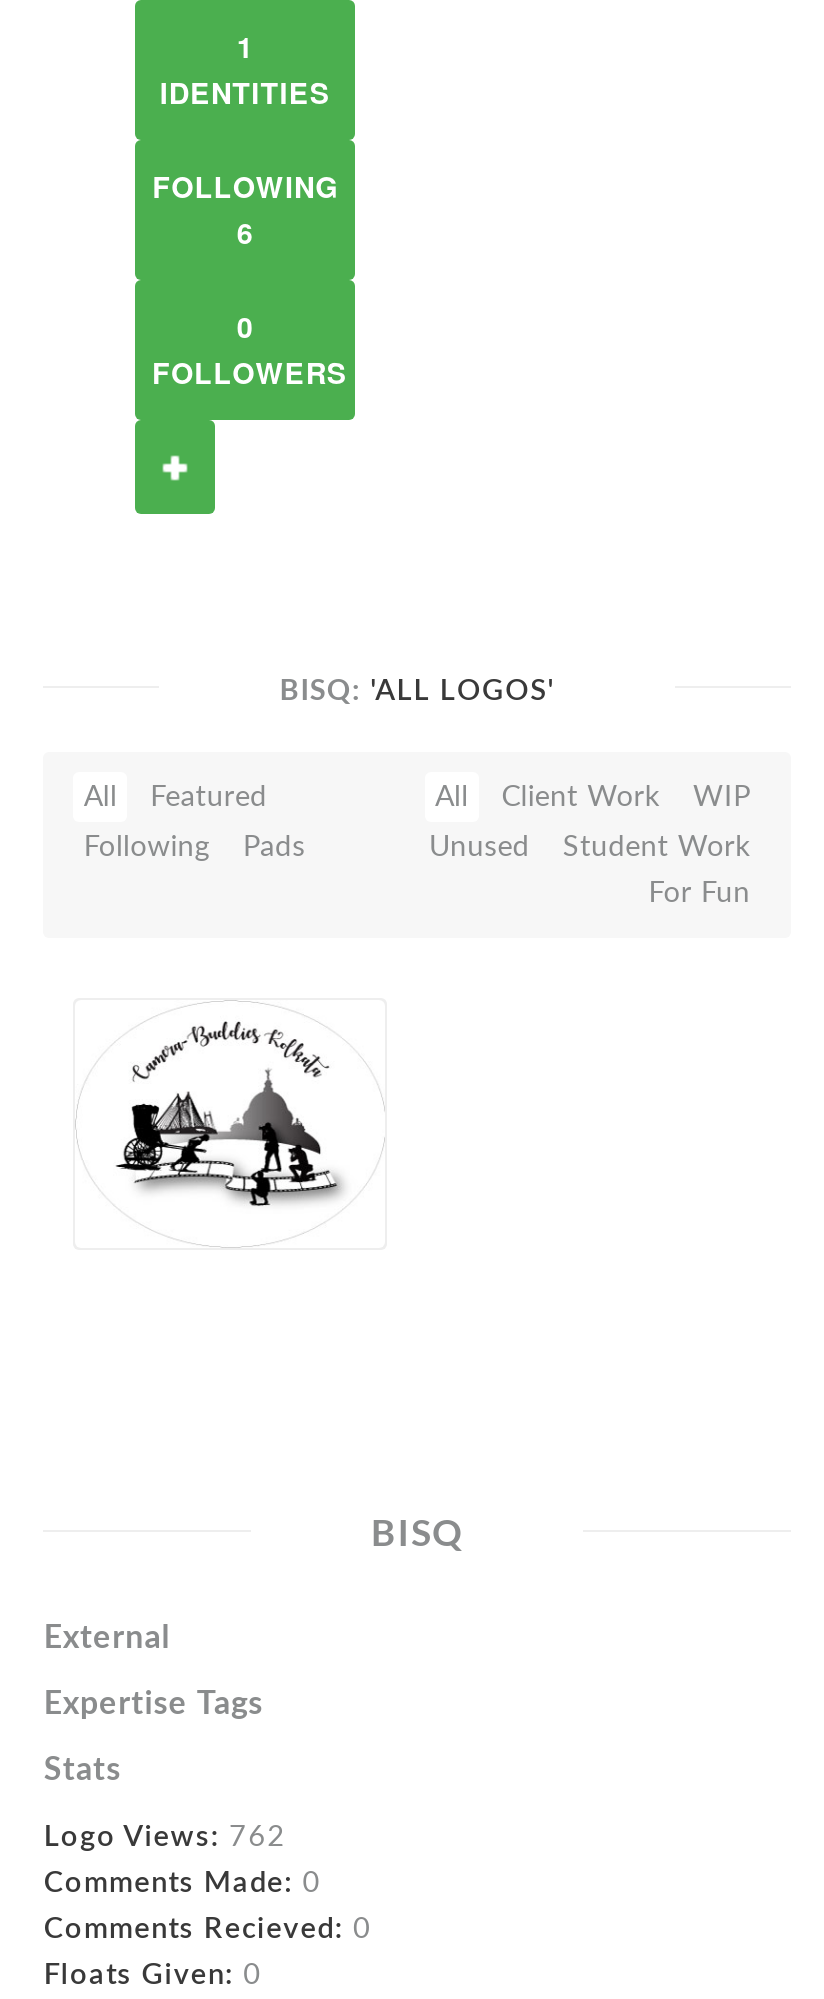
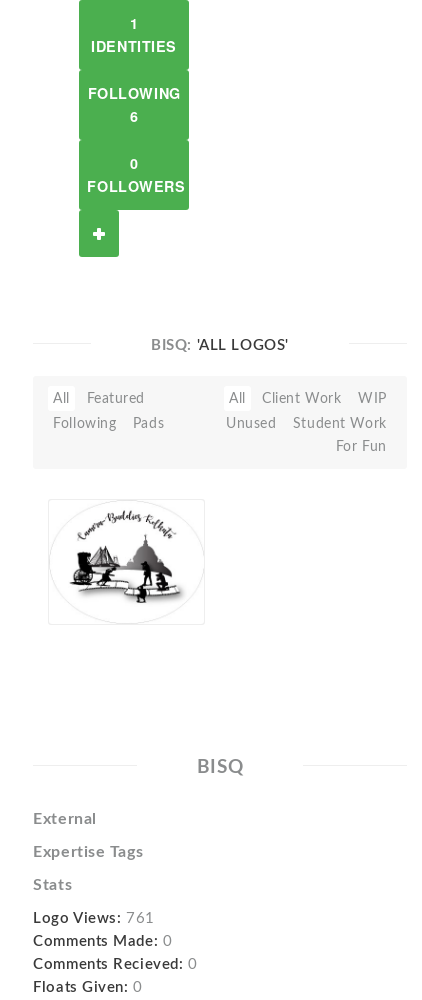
[44,1821,287,1851] Logo Views: 762 -> [33,911,155,926] Logo Views: 761

